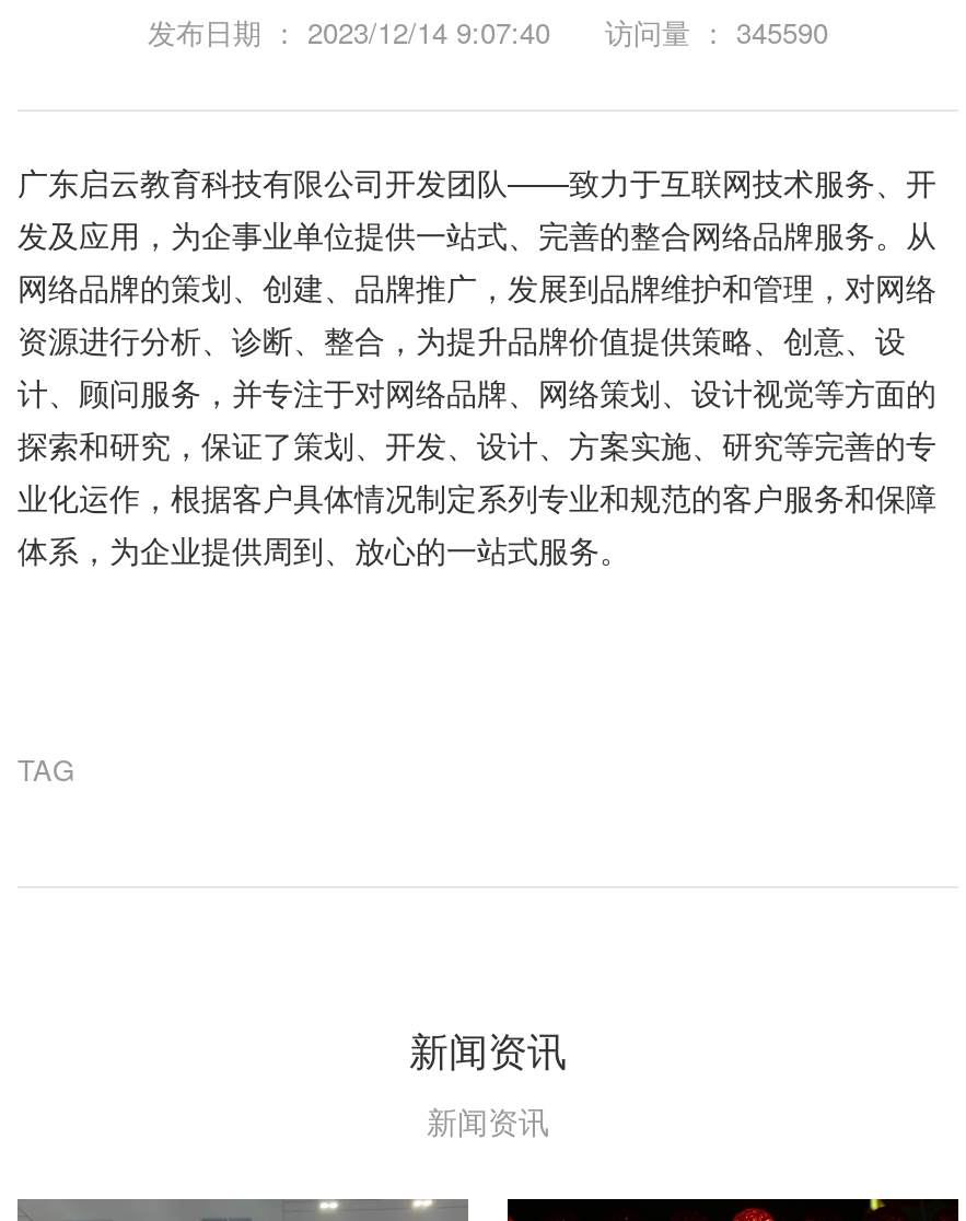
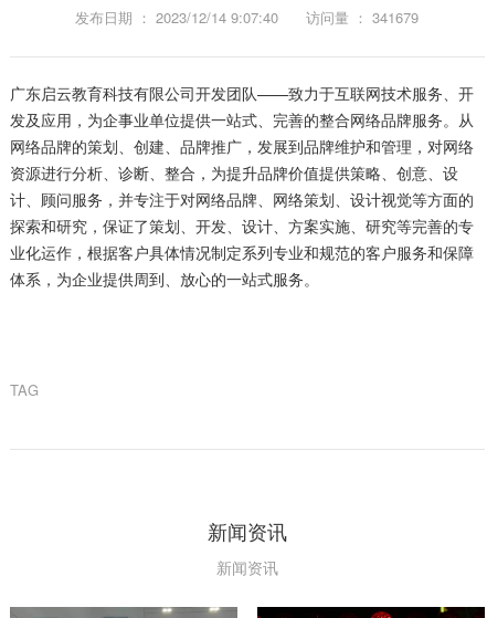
[148,11,828,53] 发布日期 ： 2023/12/14 9:07:40 访问量 ： 345590 -> [76,7,419,28] 发布日期 ： 2023/12/14 9:07:40 访问量 ： 341679

